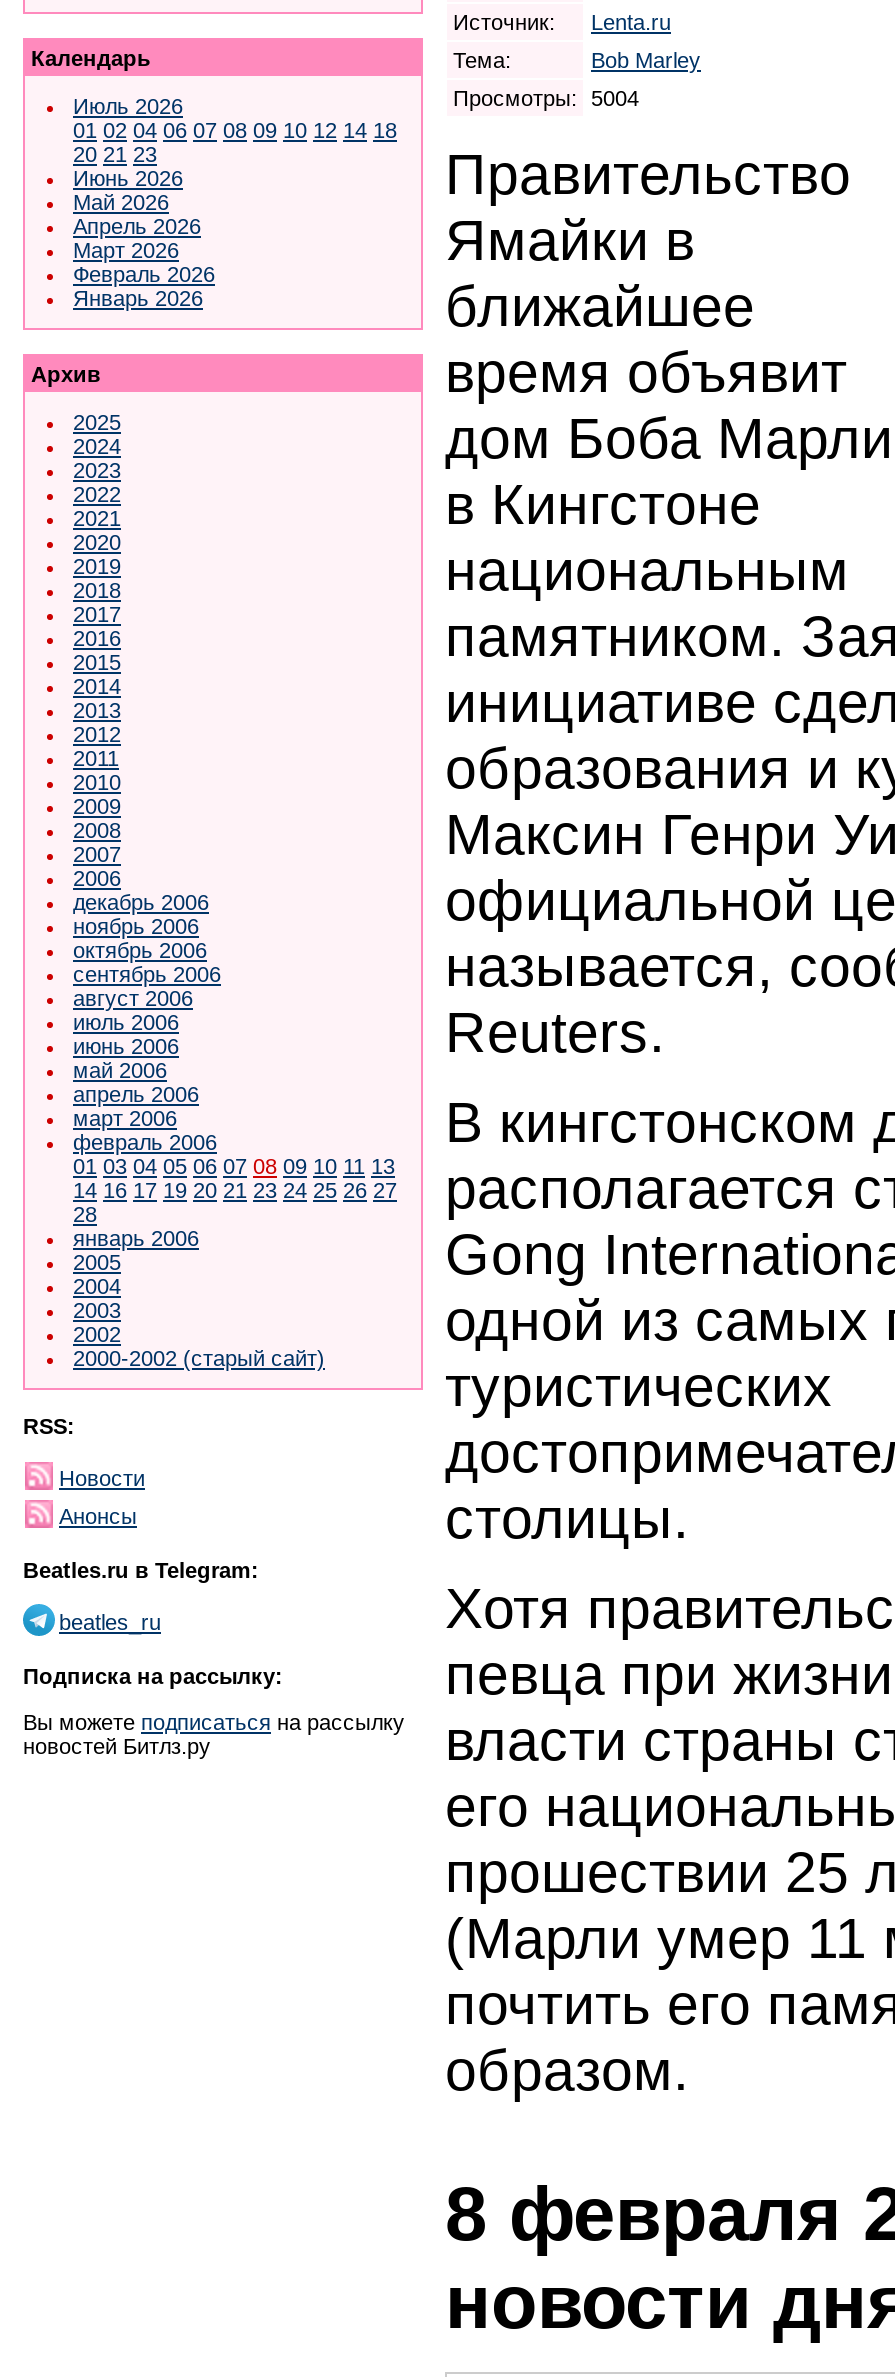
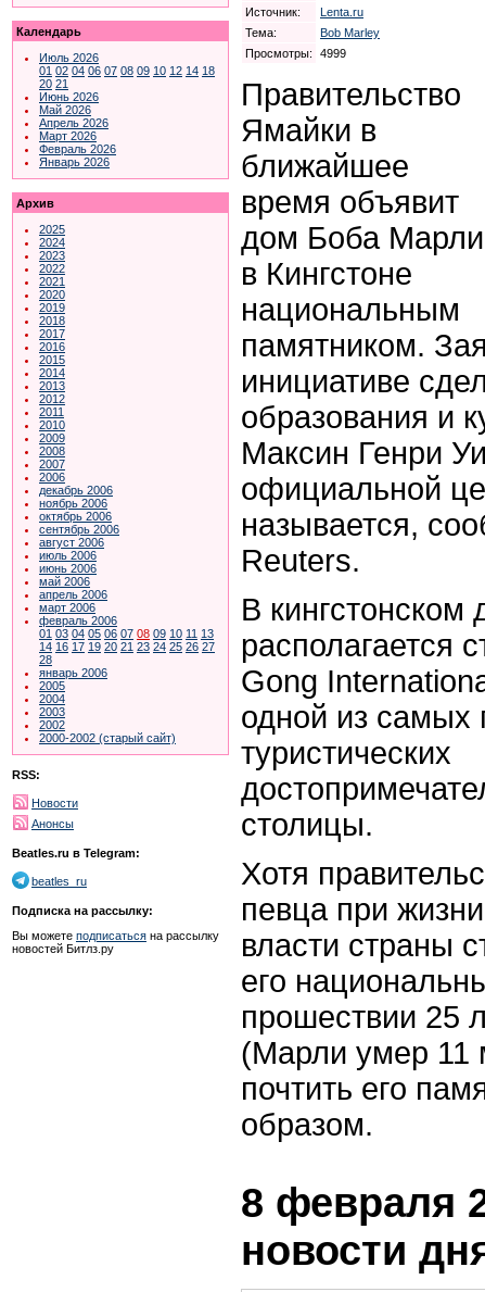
[453,85,639,109] Просмотры: 5004 -> [245,46,346,59] Просмотры: 4999
[73,142,157,166] 20 21 23 -> [39,77,68,90] 20 21

